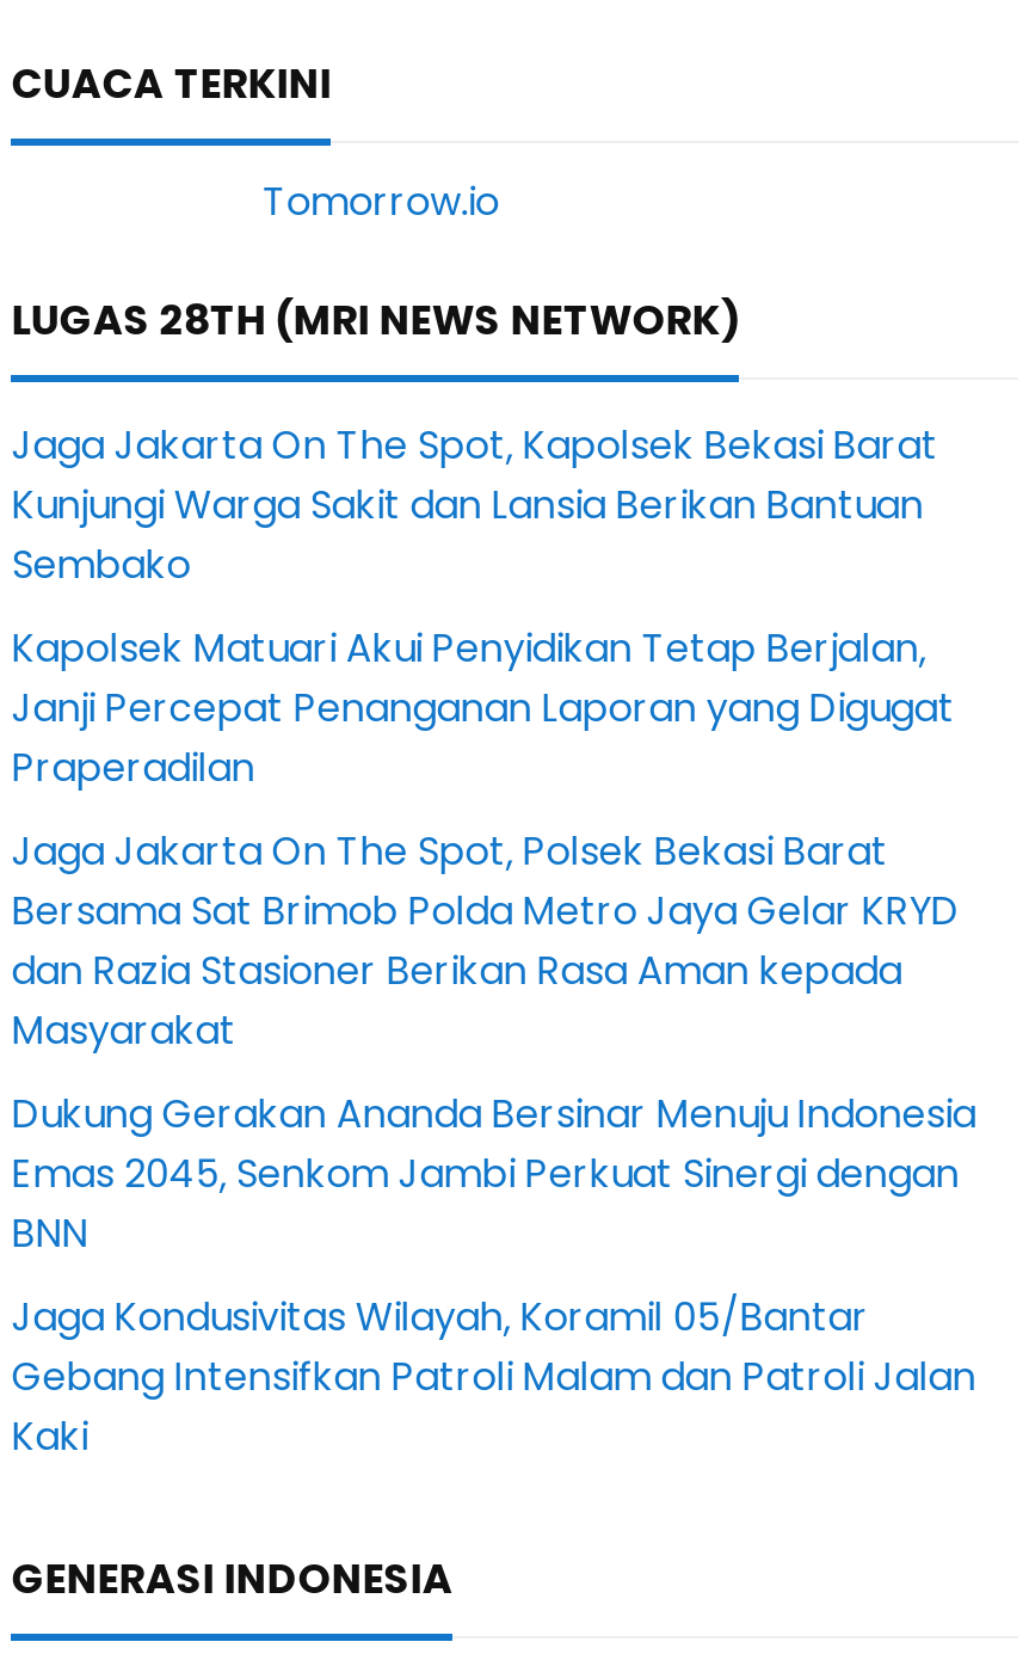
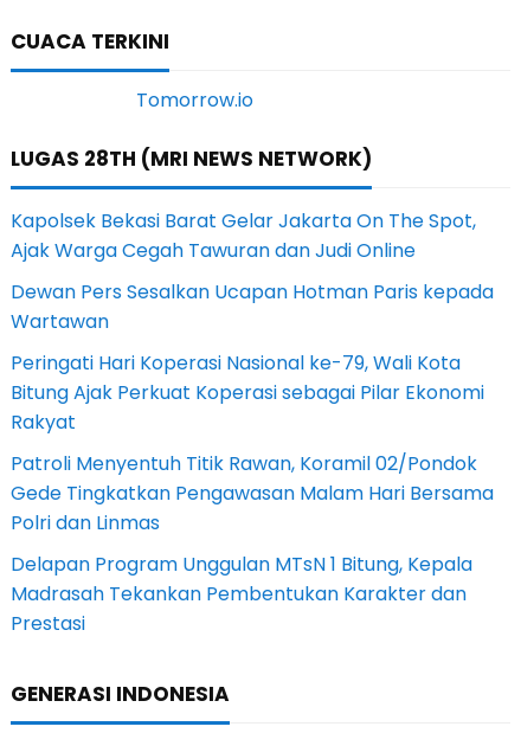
[12,418,938,592] Jaga Jakarta On The Spot, Kapolsek Bekasi Barat | Kunjungi Warga Sakit dan Lansia Berikan Bantuan | Sembako -> [11,207,476,264] Kapolsek Bekasi Barat Gelar Jakarta On The Spot, | Ajak Warga Cegah Tawuran dan Judi Online
[12,621,955,795] Kapolsek Matuari Akui Penyidikan Tetap Berjalan, | Janji Percepat Penanganan Laporan yang Digugat | Praperadilan -> [11,278,494,335] Dewan Pers Sesalkan Ucapan Hotman Paris kepada | Wartawan
[12,824,960,1058] Jaga Jakarta On The Spot, Polsek Bekasi Barat | Bersama Sat Brimob Polda Metro Jaya Gelar KRYD | dan Razia Stasioner Berikan Rasa Aman kepada | Masyarakat -> [11,349,485,436] Peringati Hari Koperasi Nasional ke-79, Wali Kota | Bitung Ajak Perkuat Koperasi sebagai Pilar Ekonomi | Rakyat
[12,1086,976,1261] Dukung Gerakan Ananda Bersinar Menuju Indonesia | Emas 2045, Senkom Jambi Perkuat Sinergi dengan | BNN -> [11,450,494,536] Patroli Menyentuh Titik Rawan, Koramil 02/Pondok | Gede Tingkatkan Pengawasan Malam Hari Bersama | Polri dan Linmas
[12,1289,976,1464] Jaga Kondusivitas Wilayah, Koramil 05/Bantar | Gebang Intensifkan Patroli Malam dan Patroli Jalan | Kaki -> [11,550,473,637] Delapan Program Unggulan MTsN 1 Bitung, Kepala | Madrasah Tekankan Pembentukan Karakter dan | Prestasi

